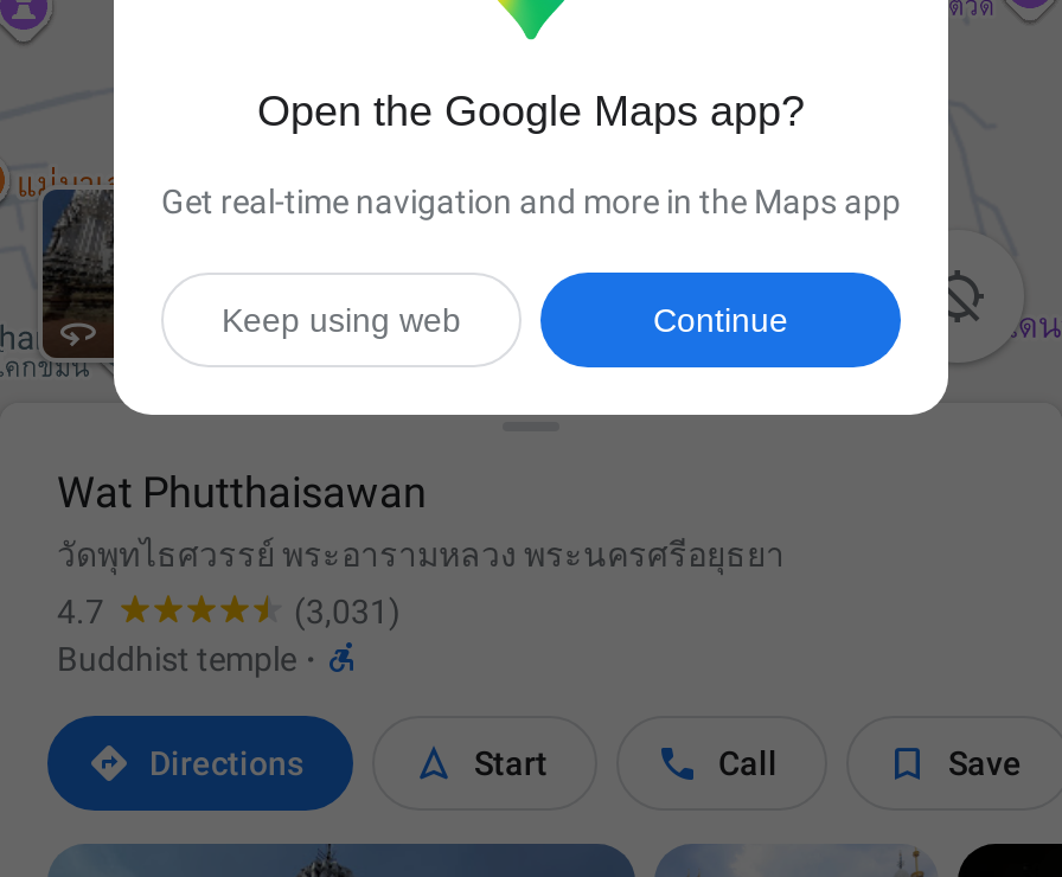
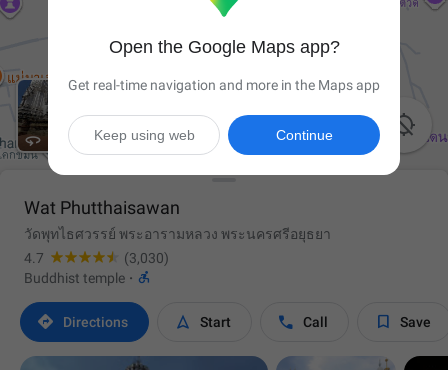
[294,593,401,630] (3,031) -> [124,250,169,266] (3,030)

